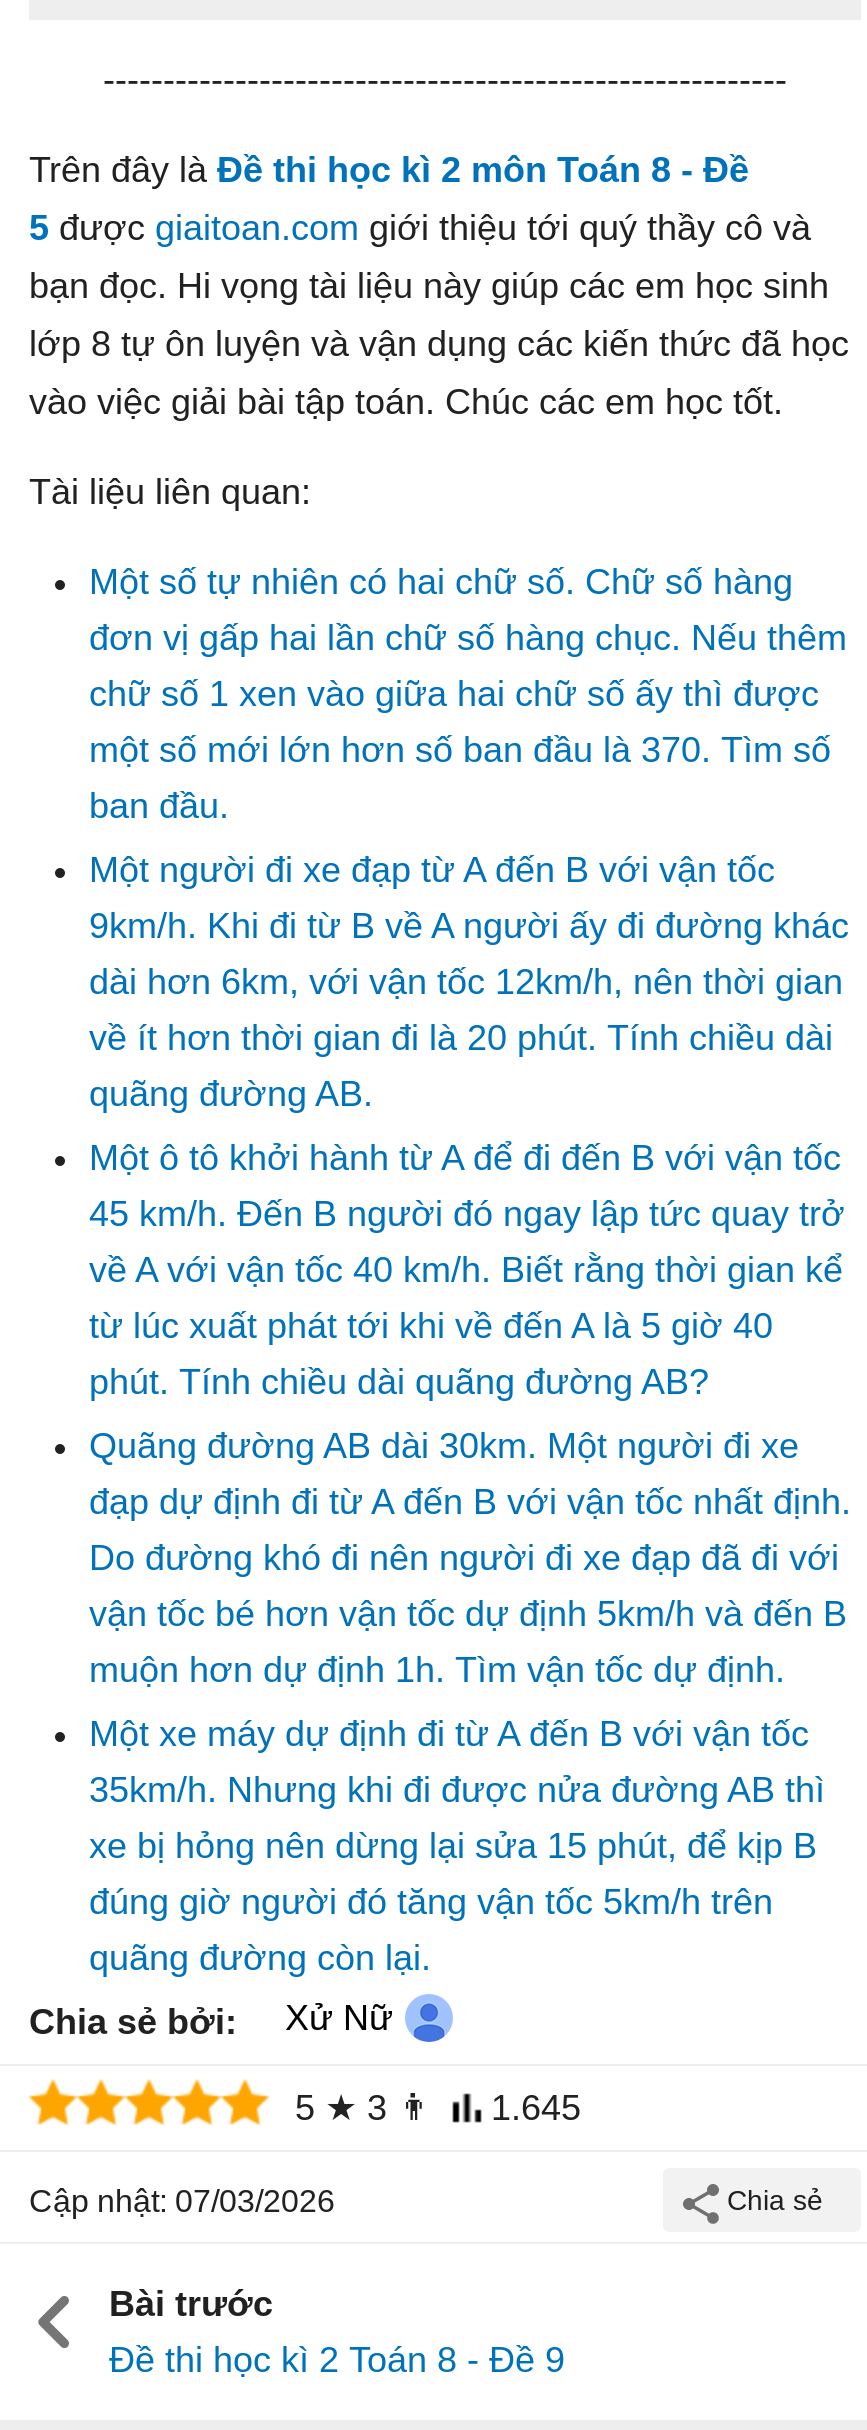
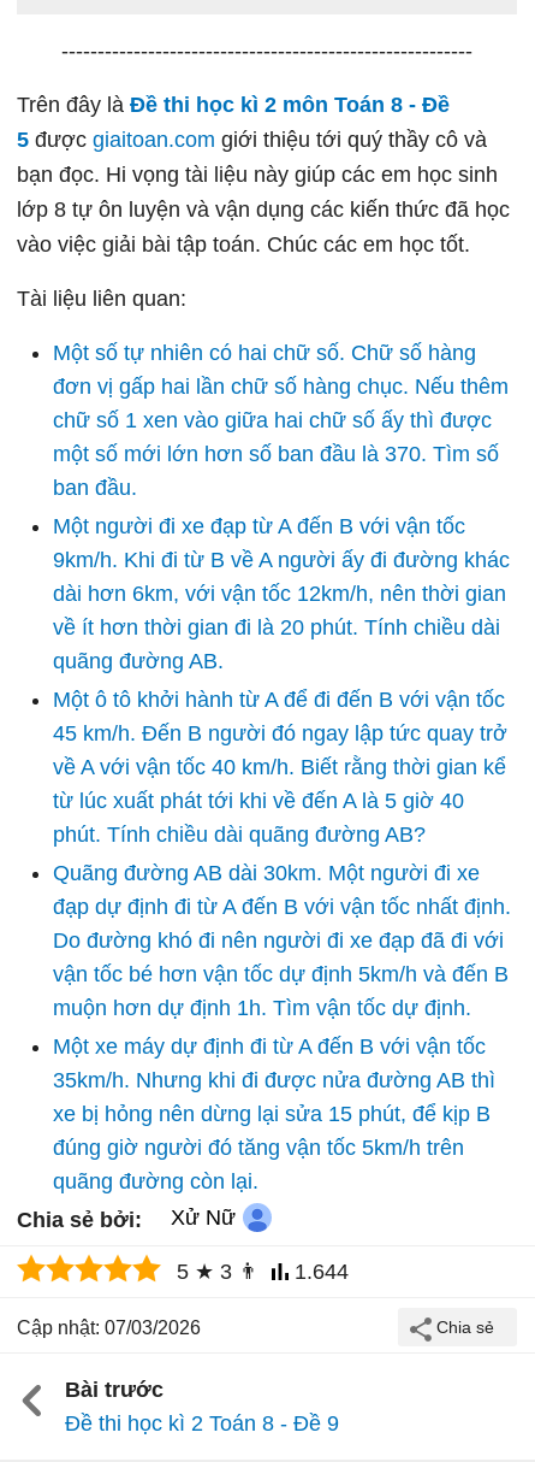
[491,2088,581,2128] 1.645 -> [295,1260,349,1284] 1.644

